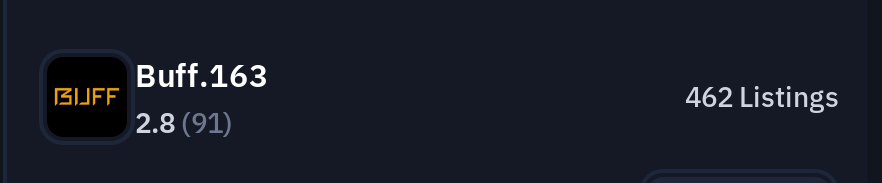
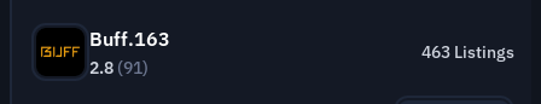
[685,79,839,115] 462 Listings -> [421,41,514,63] 463 Listings

